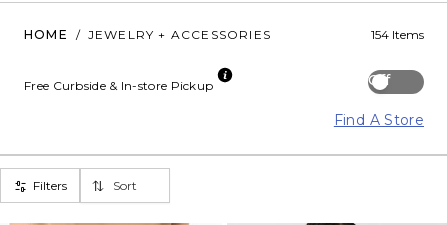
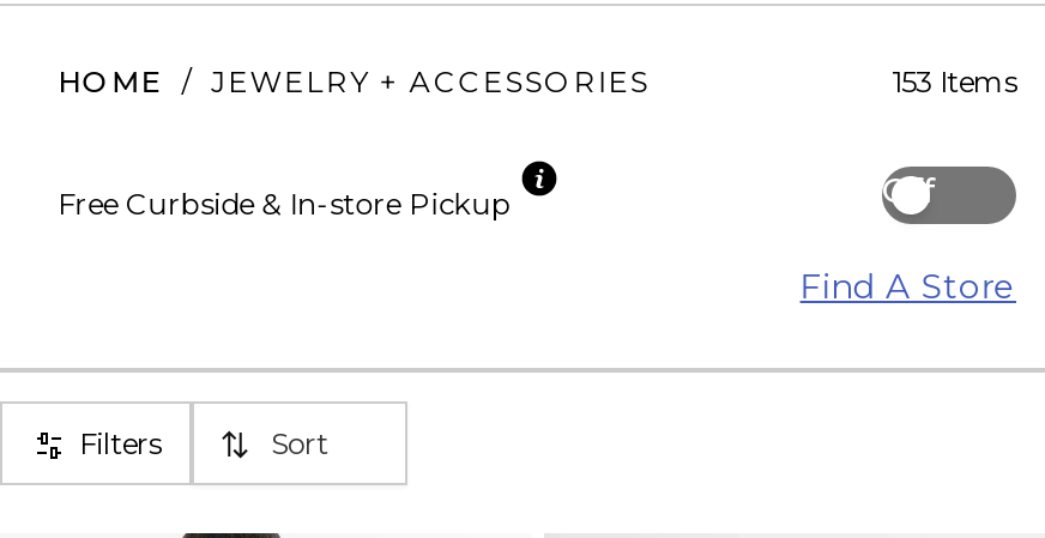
[371,27,424,42] 154 Items -> [892,64,1016,99] 153 Items

